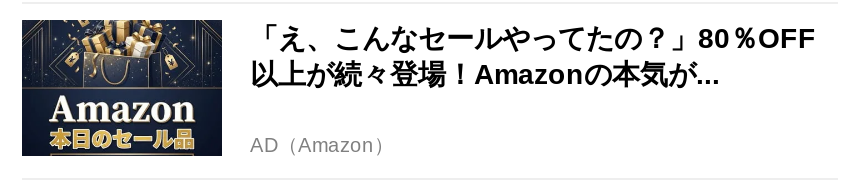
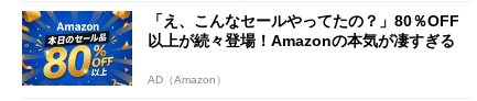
[20,18,720,158] [image] | 以上が続々登場！Amazonの本気が... -> [21,10,455,87] [image] | 以上が続々登場！Amazonの本気が凄すぎる

